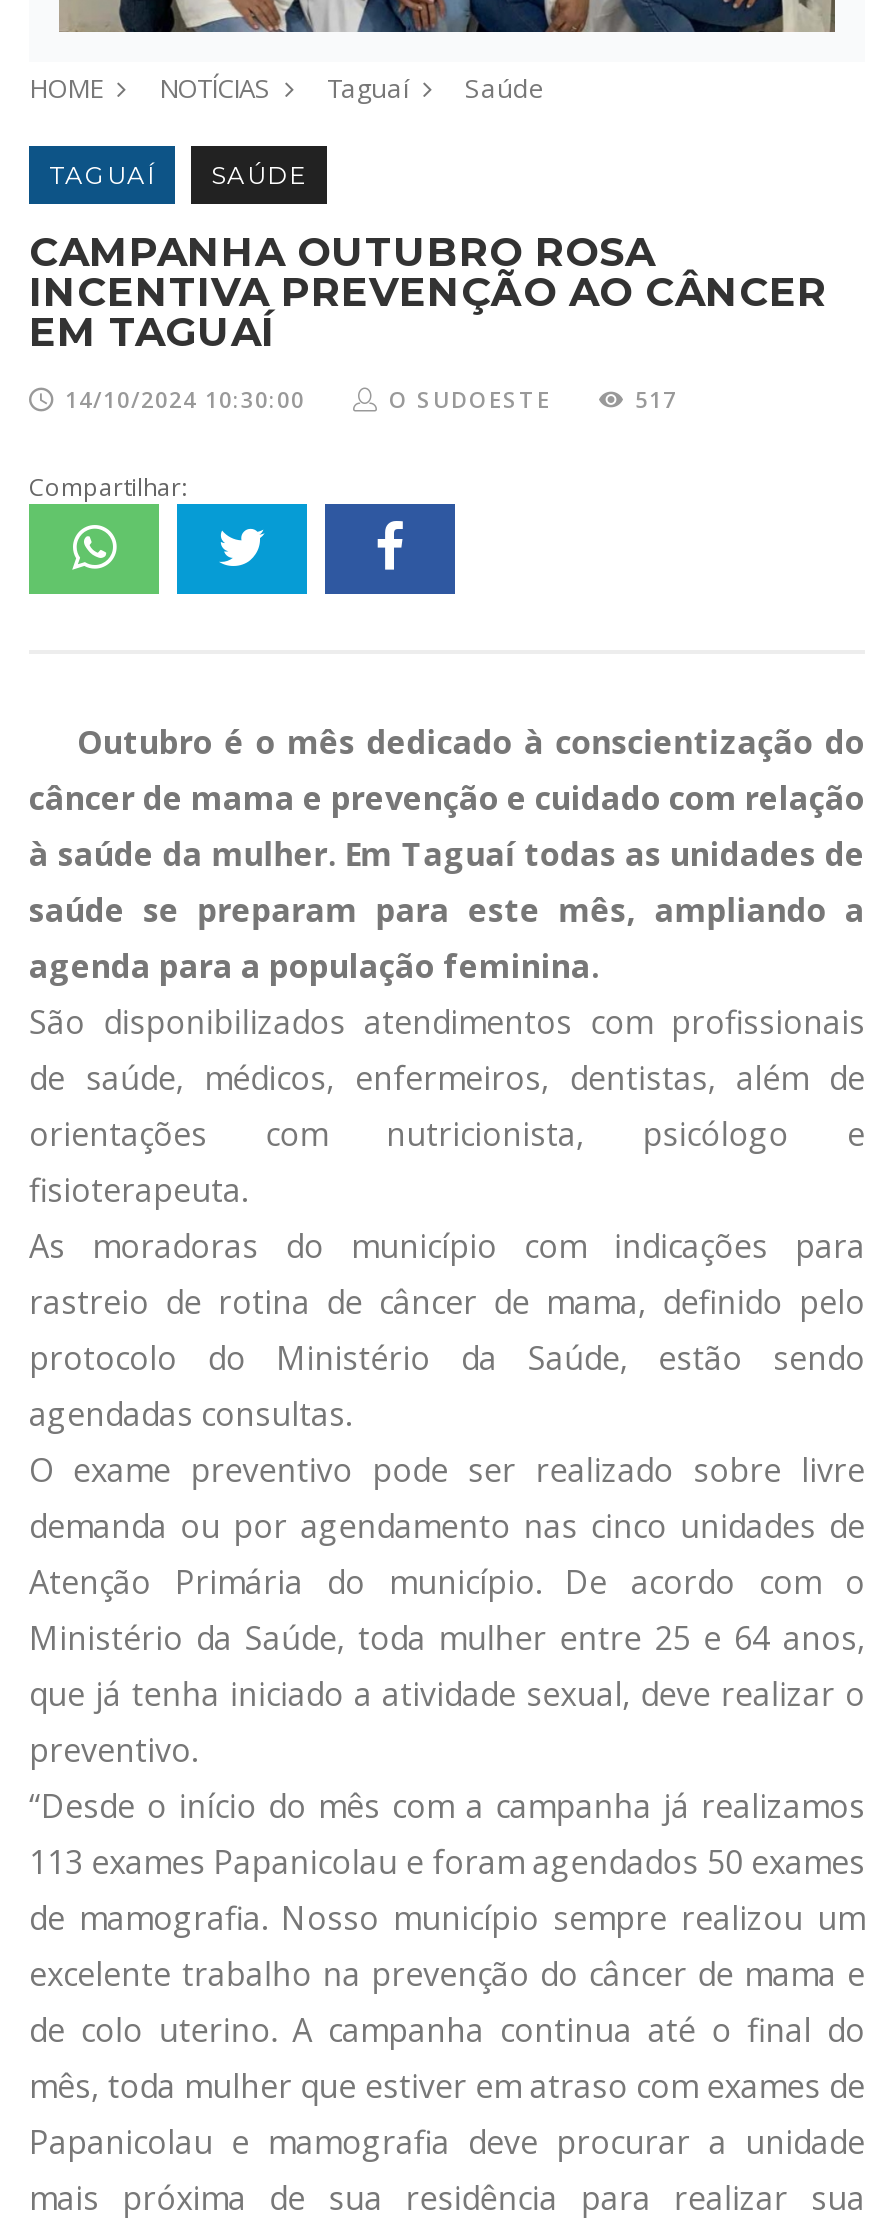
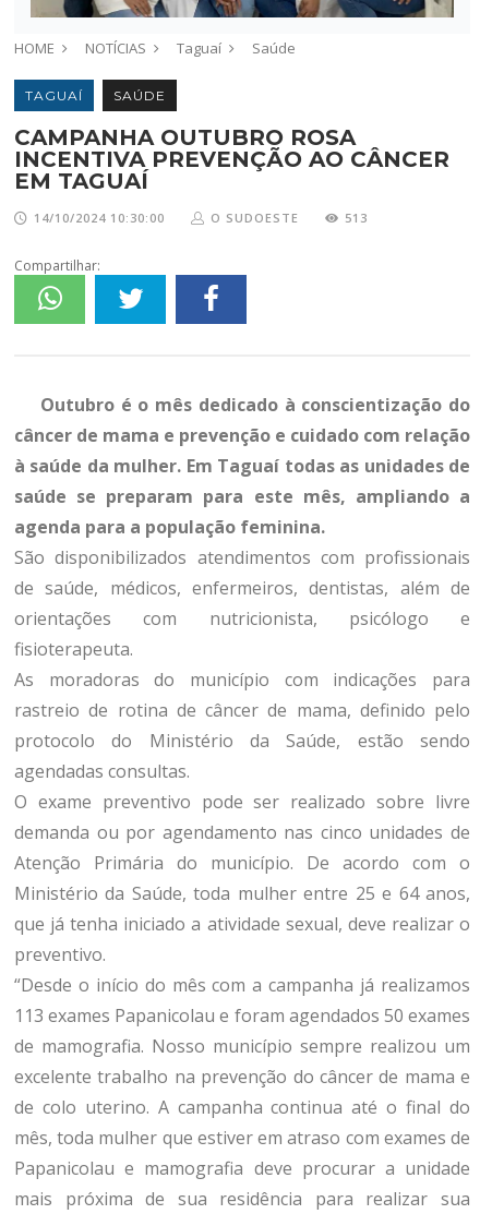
[635,383,677,413] 517 -> [345,209,368,225] 513

